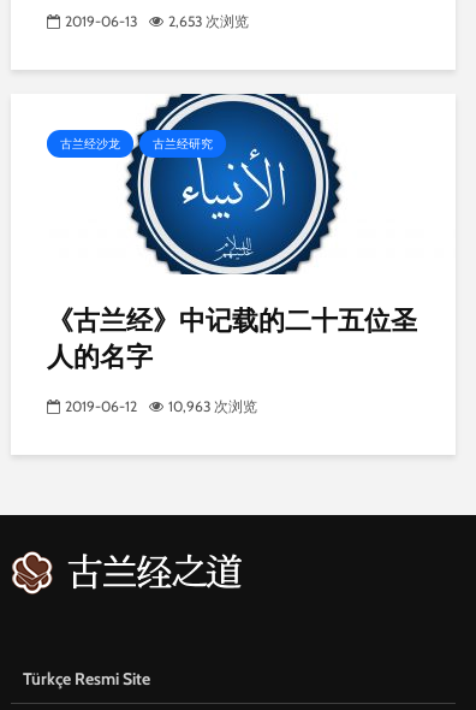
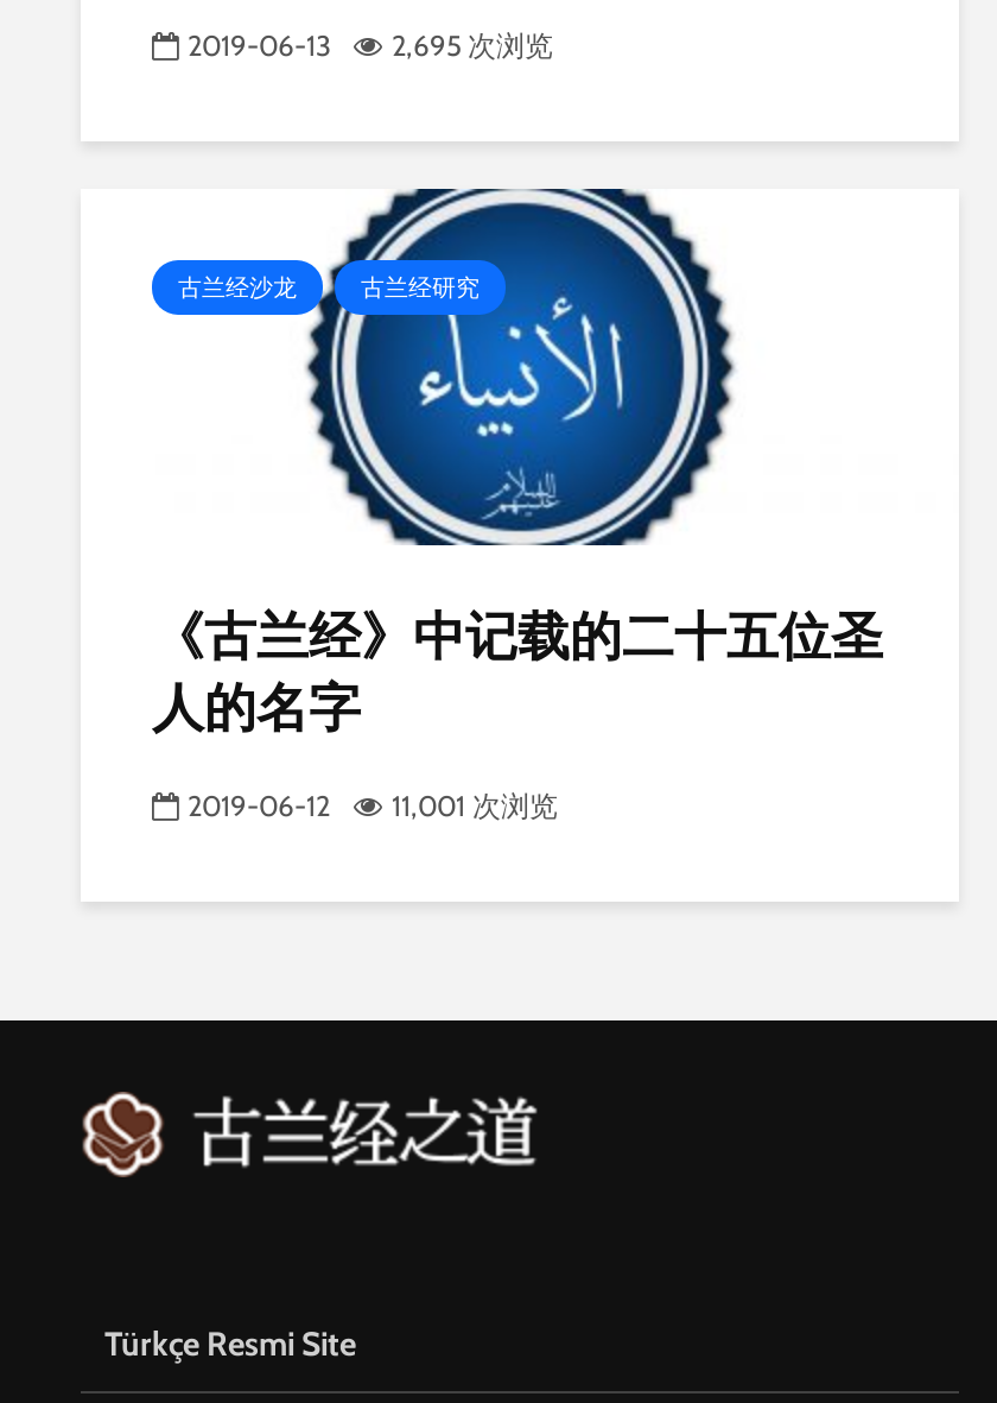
[65,12,249,30] 2019-06-13 2,653 次浏览 -> [188,28,553,63] 2019-06-13 2,695 次浏览
[65,397,257,415] 2019-06-12 10,963 次浏览 -> [188,788,558,824] 2019-06-12 11,001 次浏览

